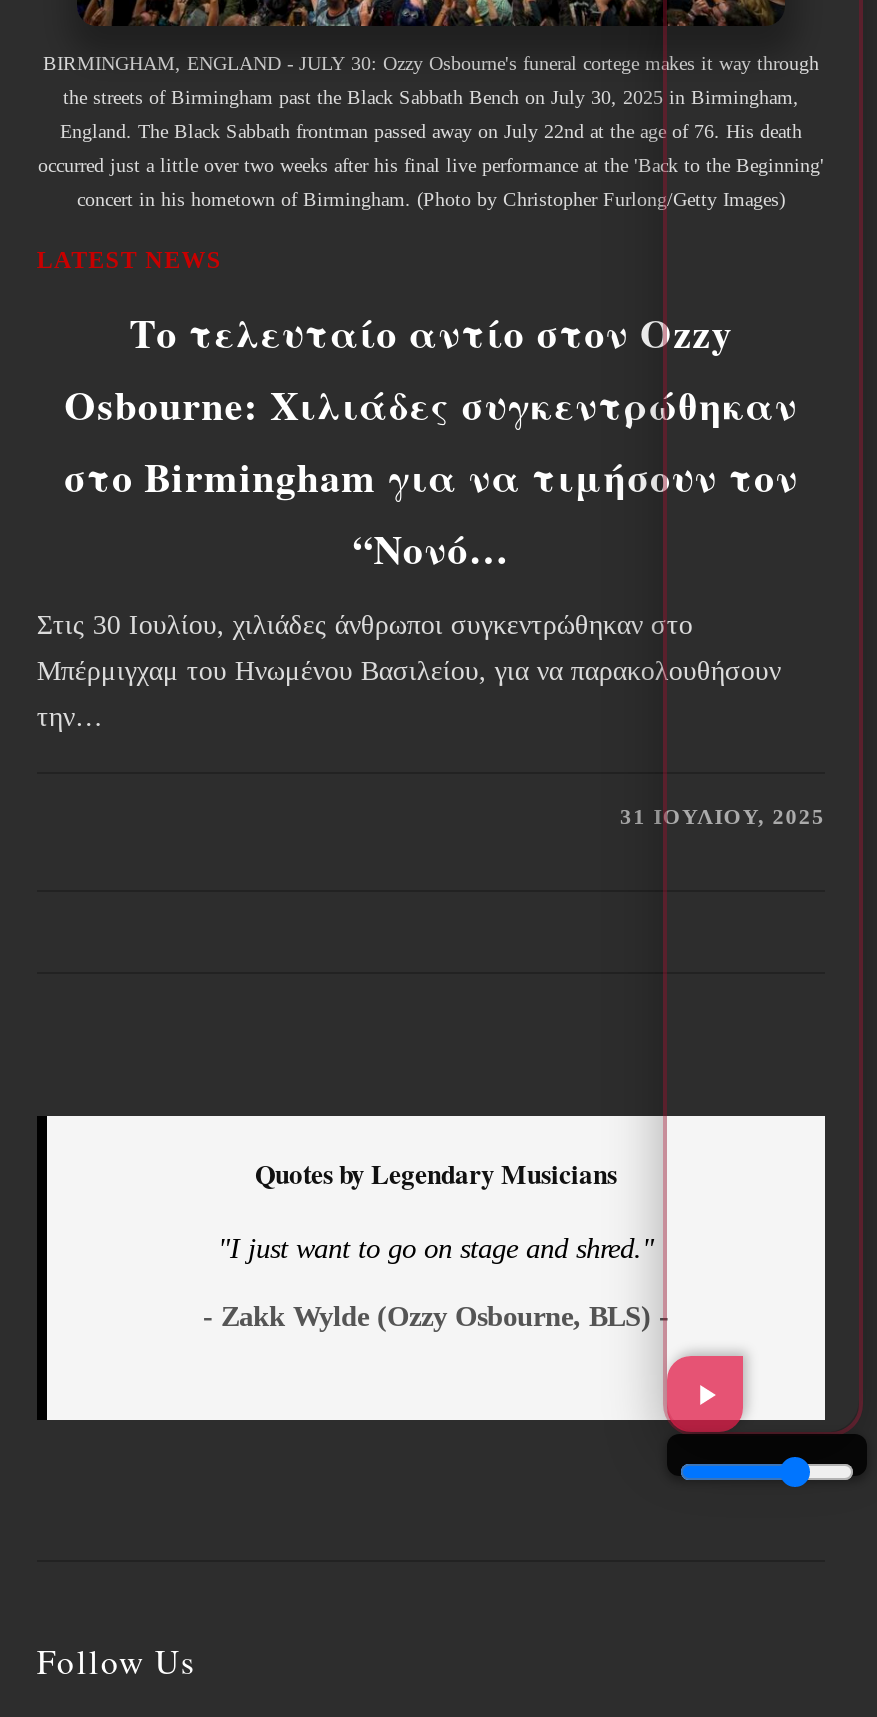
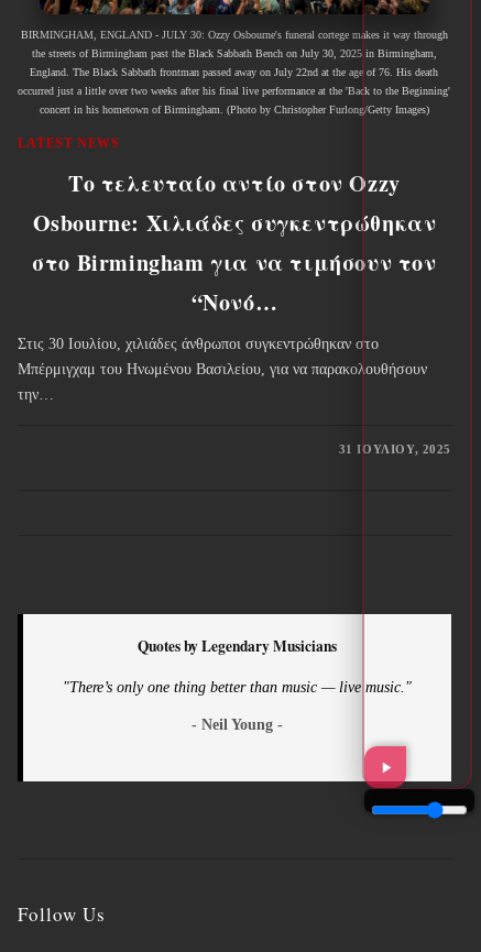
[218,1231,654,1263] "I just want to go on stage and shred." -> [63,677,412,695] "There’s only one thing better than music — live music."
[203,1299,669,1331] - Zakk Wylde (Ozzy Osbourne, BLS) - -> [192,715,283,732] - Neil Young -

